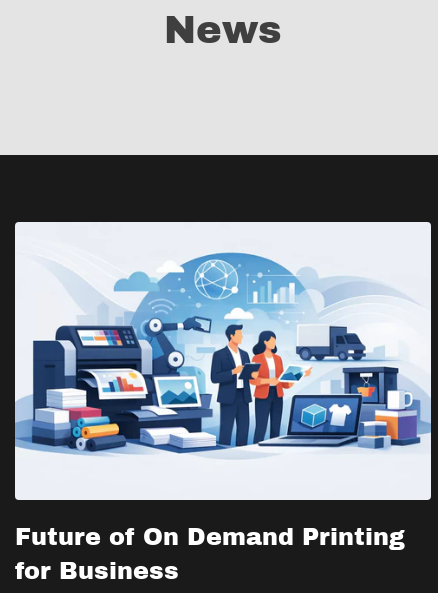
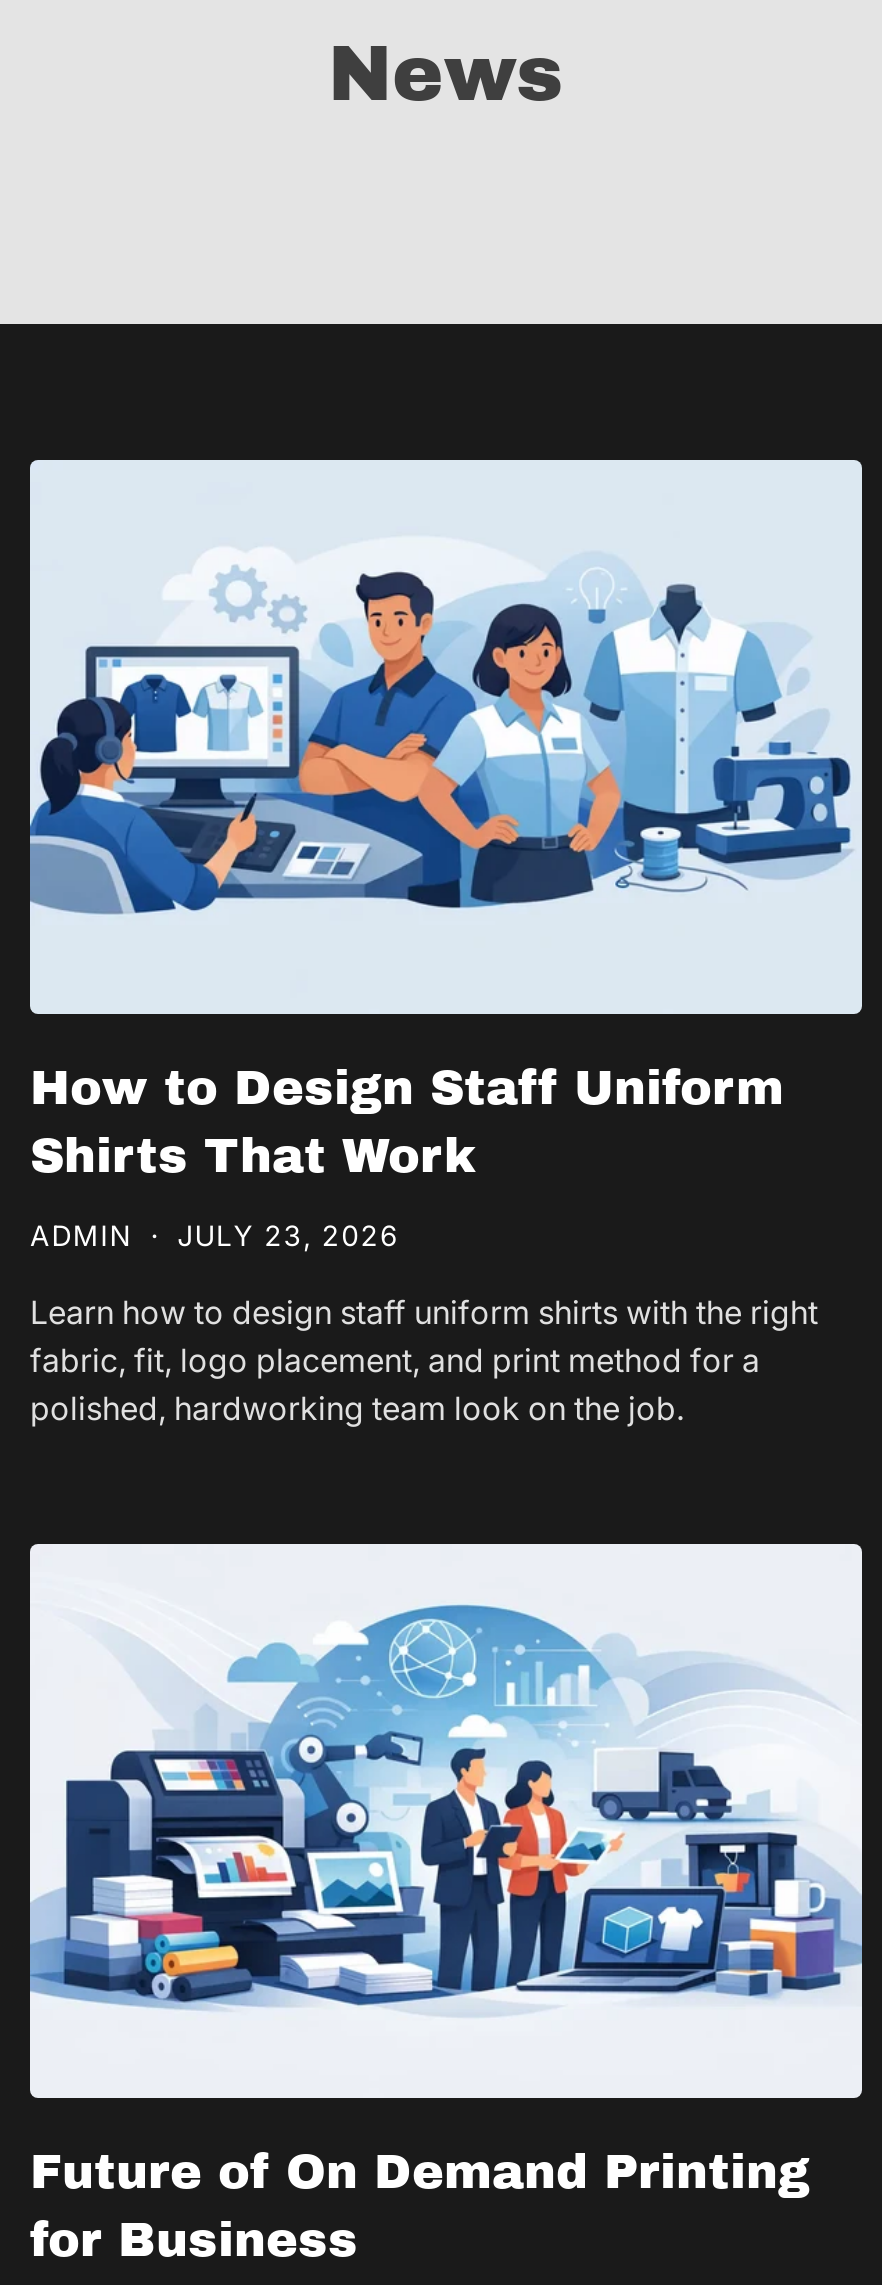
none -> [28,563,862,917] [image]
none -> [30,1062,818,1428] How to Design Staff Uniform | Shirts That Work | ADMIN · JULY 23, 2026 | Learn how to design staff uniform shirts with the right | fabric, fit, logo placement, and print method for a | polished, hardworking team look on the job.

